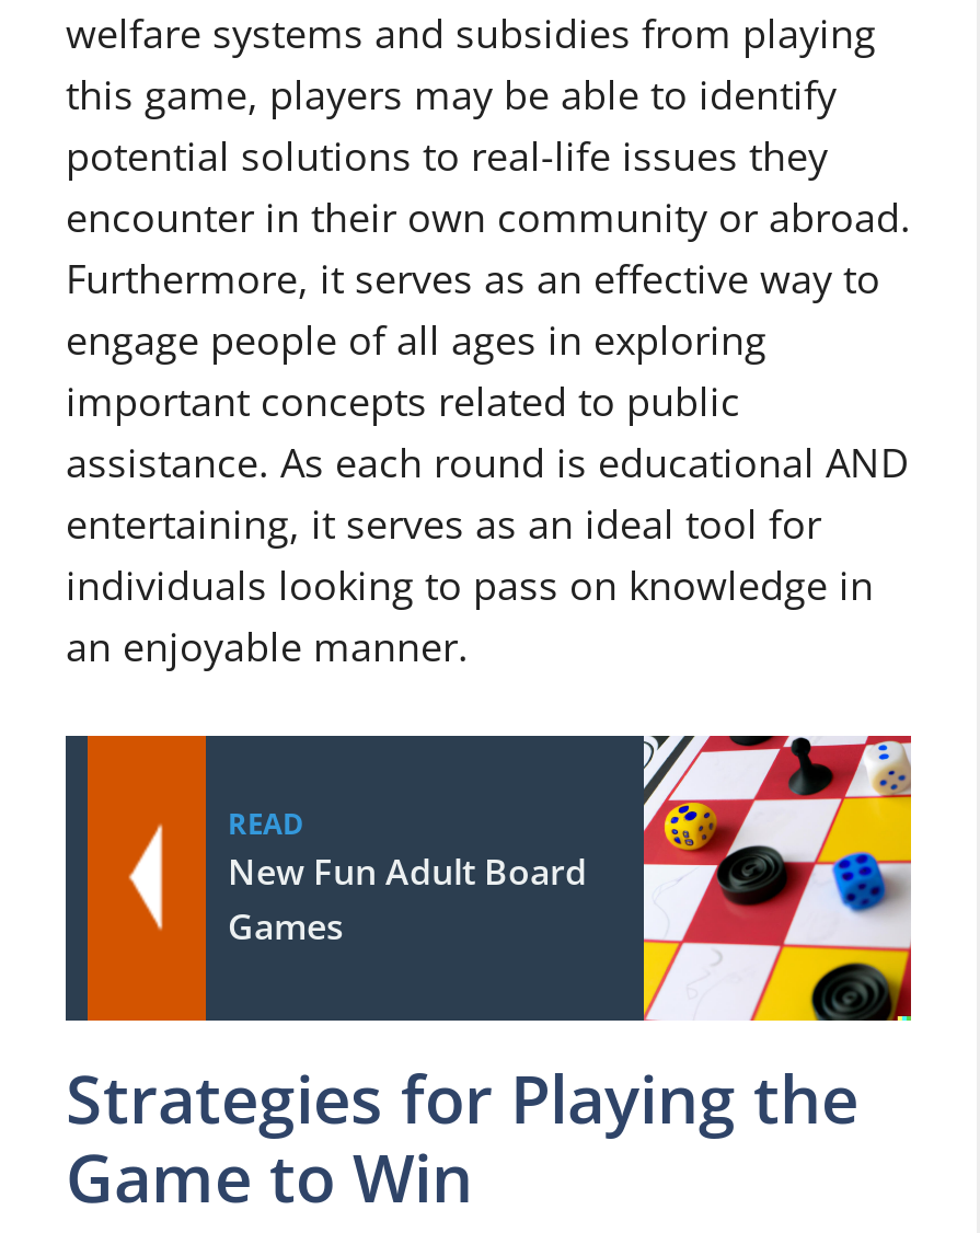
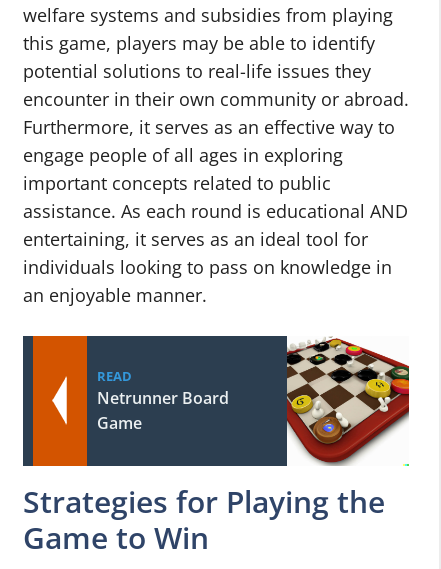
[642,734,913,1023] [image] -> [286,336,410,466] [image]
[228,848,587,950] New Fun Adult Board | Games -> [97,387,229,434] Netrunner Board | Game

